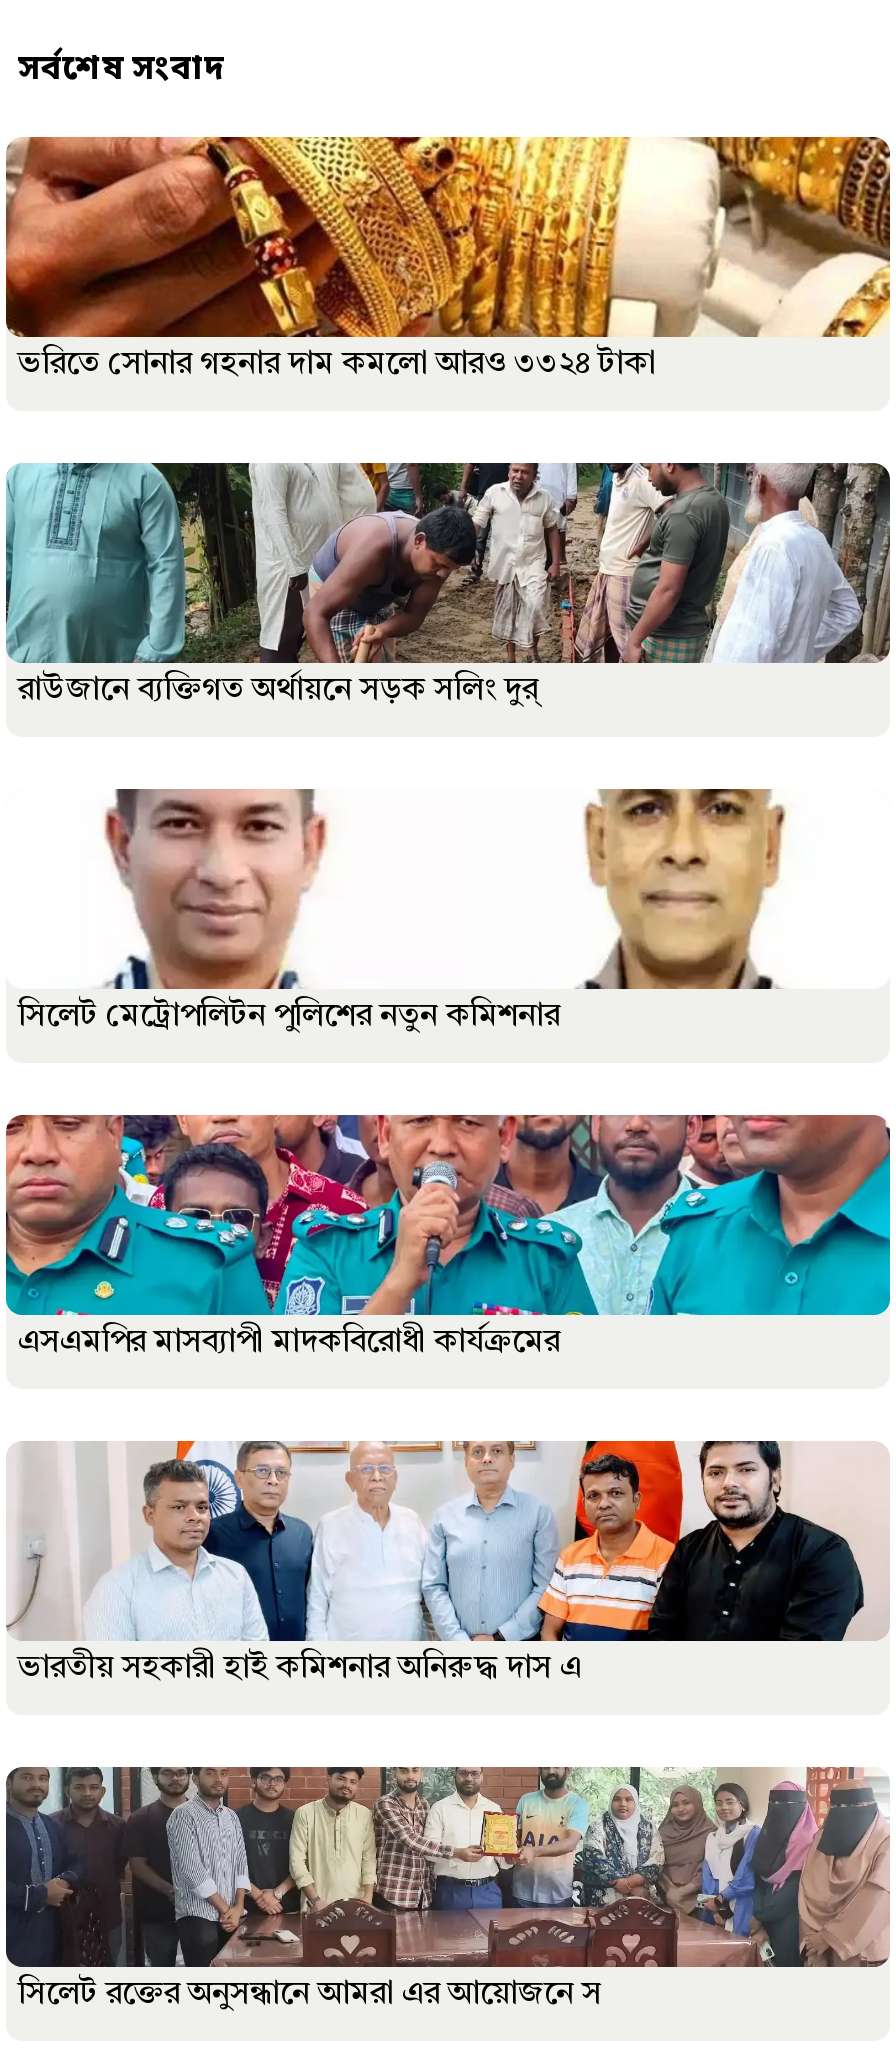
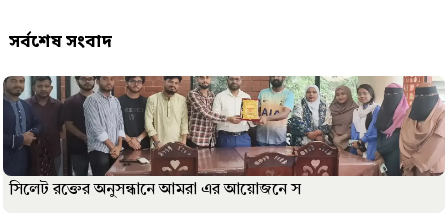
[6,135,890,381] [image] | ভরিতে সোনার গহনার দাম কমলো আরও ৩৩২৪ টাকা -> none
[6,461,890,707] [image] | রাউজানে ব্যক্তিগত অর্থায়নে সড়ক সলিং দুর্ -> none
[18,787,560,1033] [image] | সিলেট মেট্রোপলিটন পুলিশের নতুন কমিশনার -> none
[582,787,788,993] [image] -> none
[6,1113,890,1359] [image] | এসএমপির মাসব্যাপী মাদকবিরোধী কার্যক্রমের -> none
[6,1439,890,1685] [image] | ভারতীয় সহকারী হাই কমিশনার অনিরুদ্ধ দাস এ -> none

